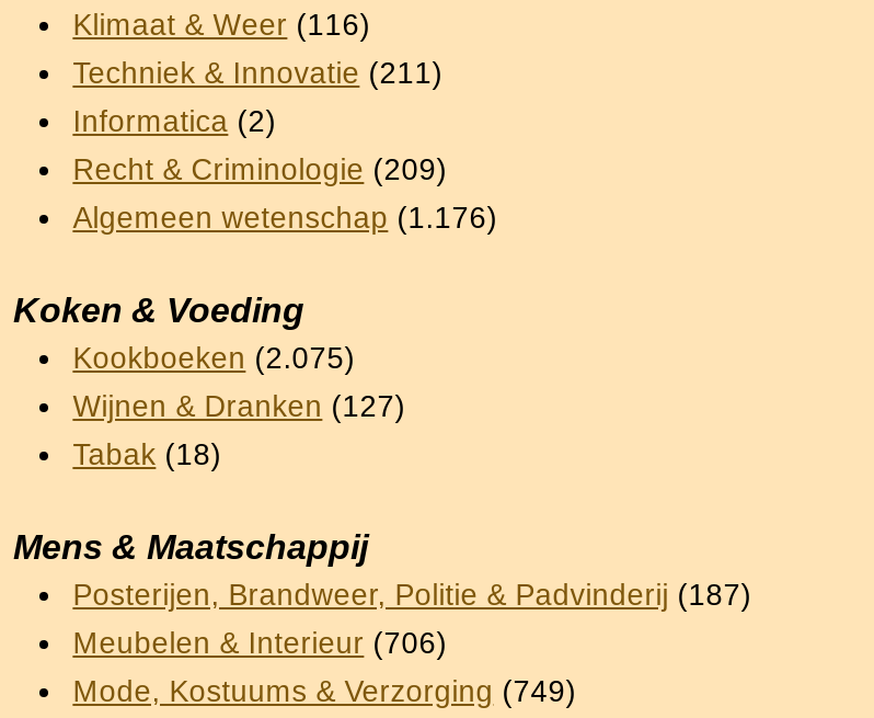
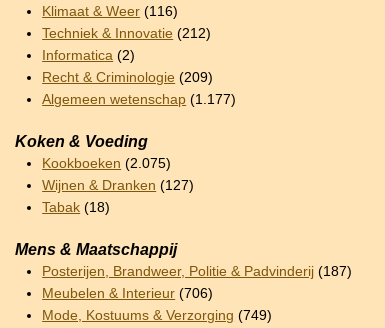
[73,56,443,89] Techniek & Innovatie (211) -> [42,26,211,41] Techniek & Innovatie (212)
[73,201,498,234] Algemeen wetenschap (1.176) -> [42,92,236,107] Algemeen wetenschap (1.177)

